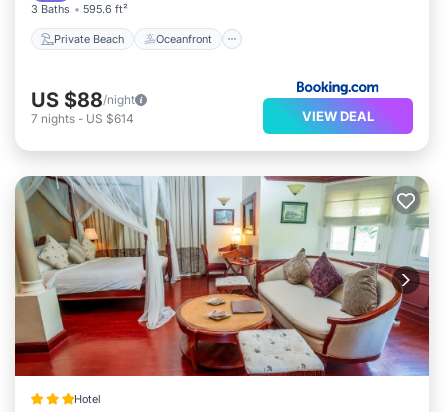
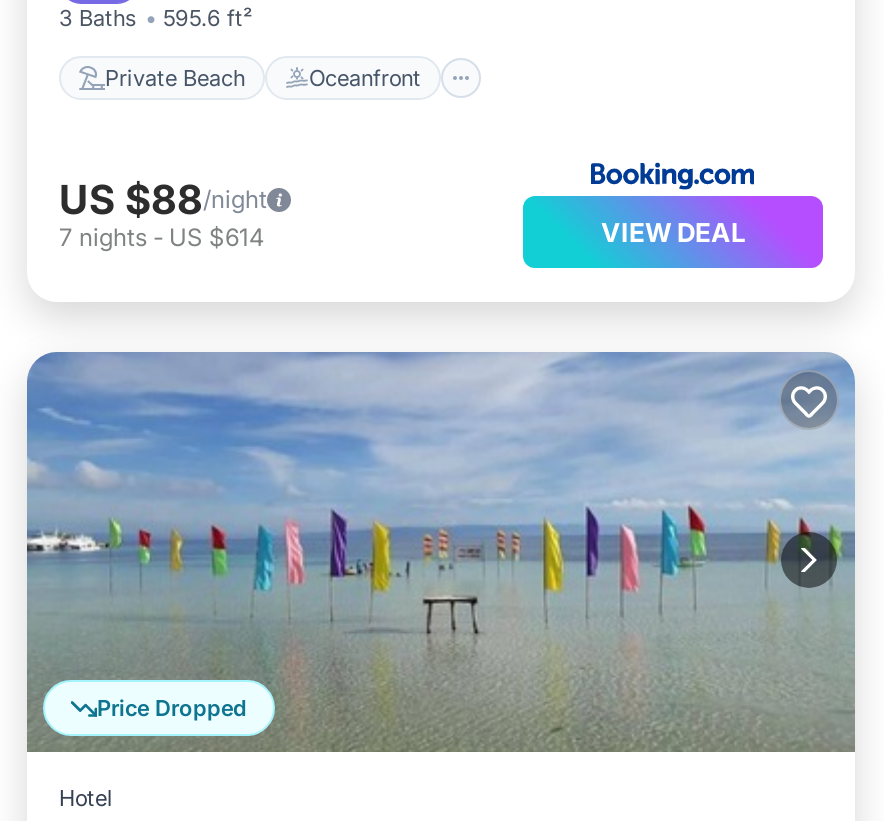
none -> [97,694,247,722] Price Dropped
[14,175,430,377] [image] -> [25,350,857,754] [image]

